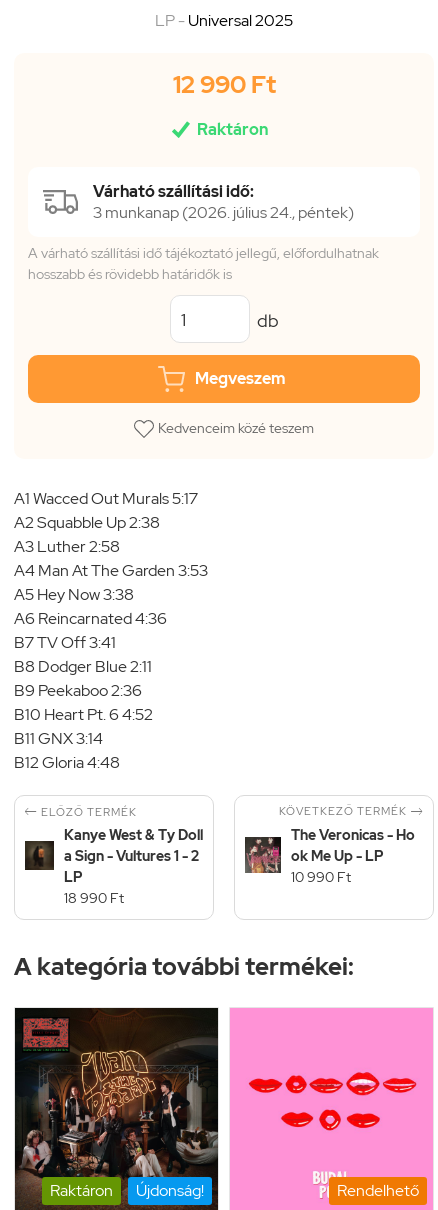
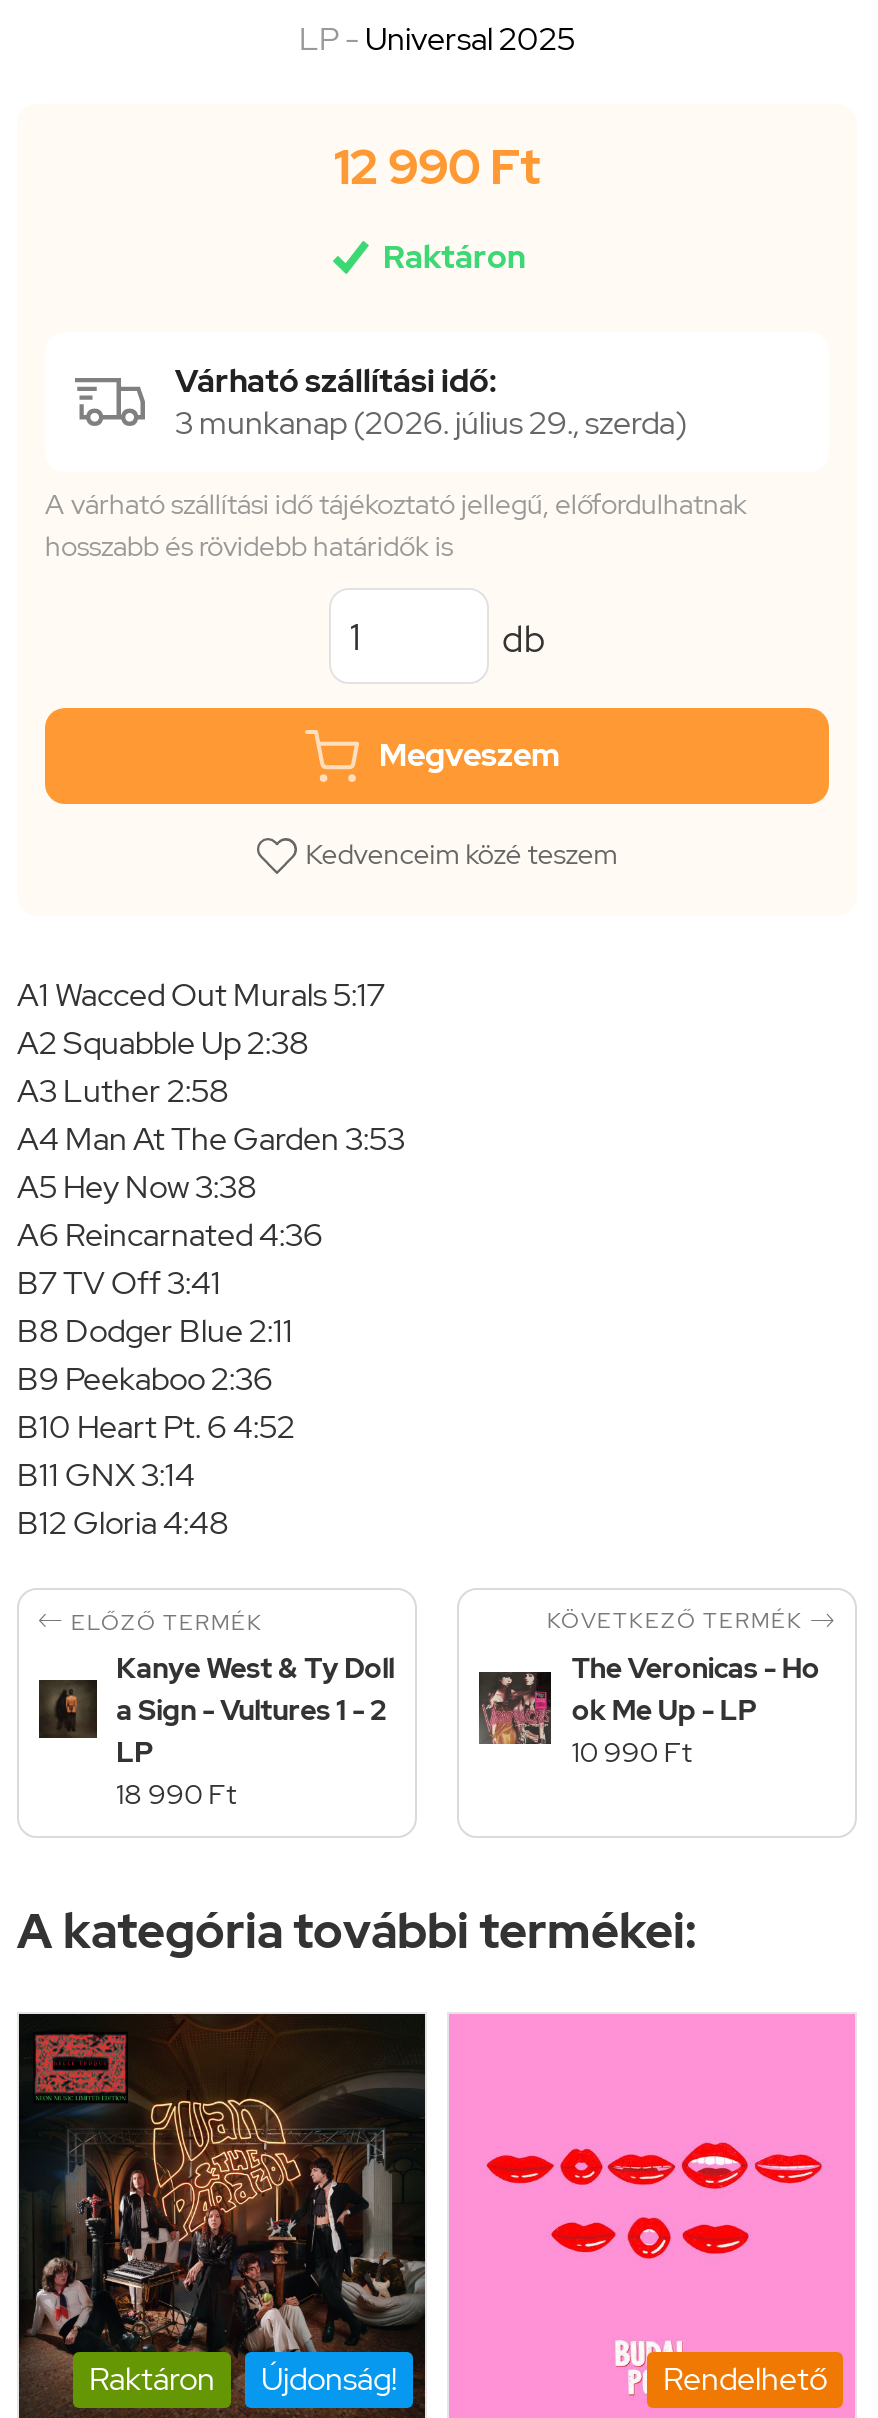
[93,202,354,223] 3 munkanap (2026. július 24., péntek) -> [175,402,687,444] 3 munkanap (2026. július 29., szerda)

